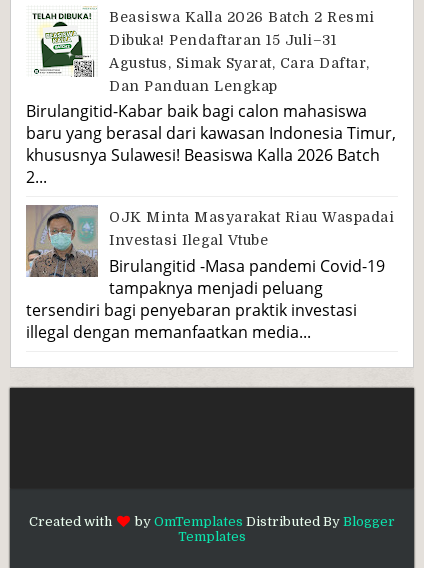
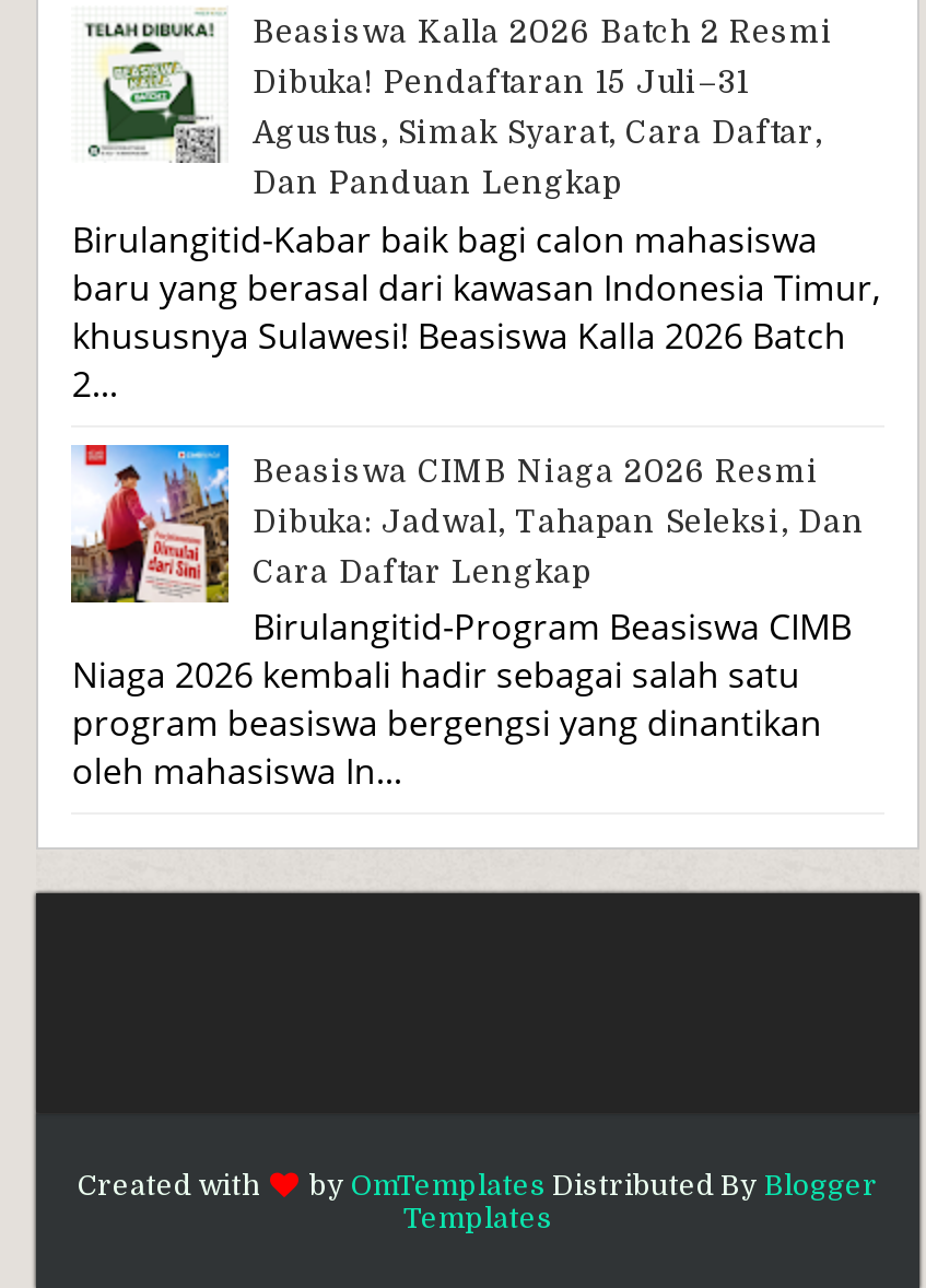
[25,204,394,342] [image] | OJK Minta Masyarakat Riau Waspadai | Investasi Ilegal Vtube | Birulangitid -Masa pandemi Covid-19 | tampaknya menjadi peluang | tersendiri bagi penyebaran praktik investasi | illegal dengan memanfaatkan media... -> [71,442,865,795] [image] | Beasiswa CIMB Niaga 2026 Resmi | Dibuka: Jadwal, Tahapan Seleksi, Dan | Cara Daftar Lengkap | Birulangitid-Program Beasiswa CIMB | Niaga 2026 kembali hadir sebagai salah satu | program beasiswa bergengsi yang dinantikan | oleh mahasiswa In...

